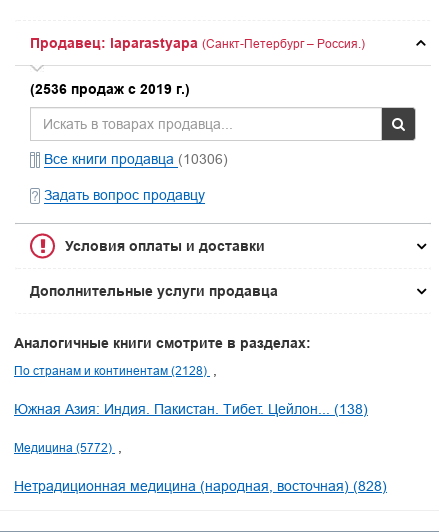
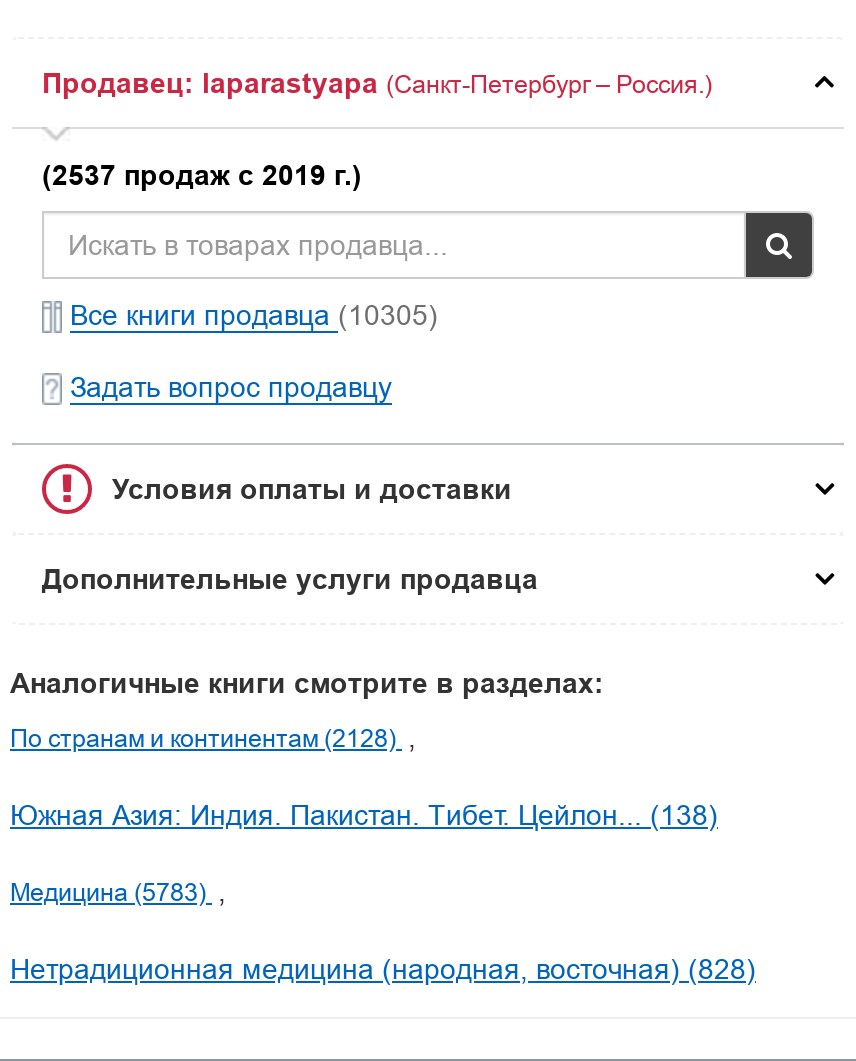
[30,81,190,97] (2536 продаж с 2019 г.) -> [42,159,362,191] (2537 продаж с 2019 г.)
[44,151,228,167] Все книги продавца (10306) -> [70,299,438,331] Все книги продавца (10305)
[14,440,115,455] Медицина (5772) -> [10,877,212,907] Медицина (5783)

